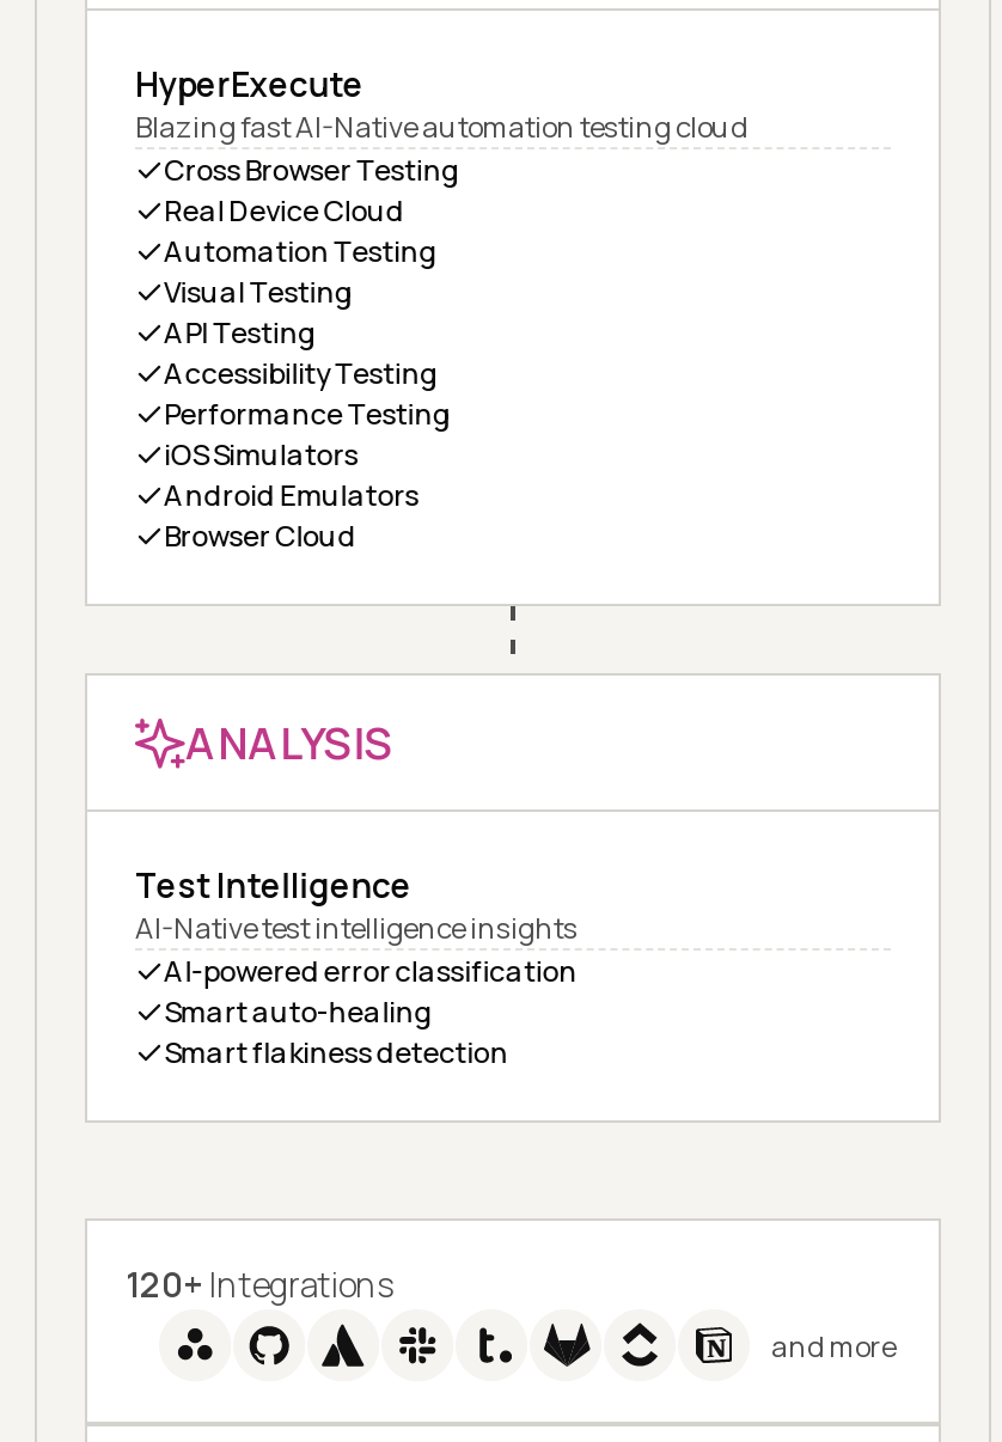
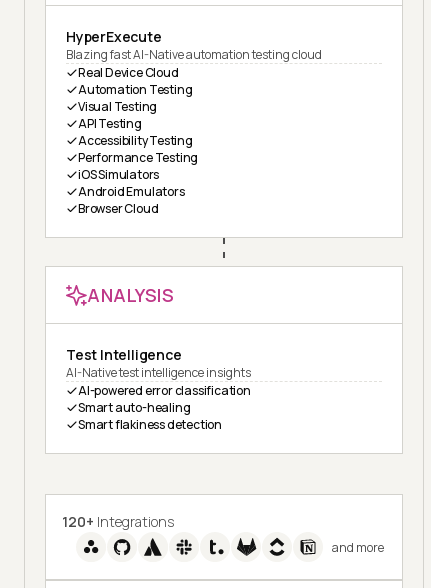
[164,150,460,191] Cross Browser Testing -> none

